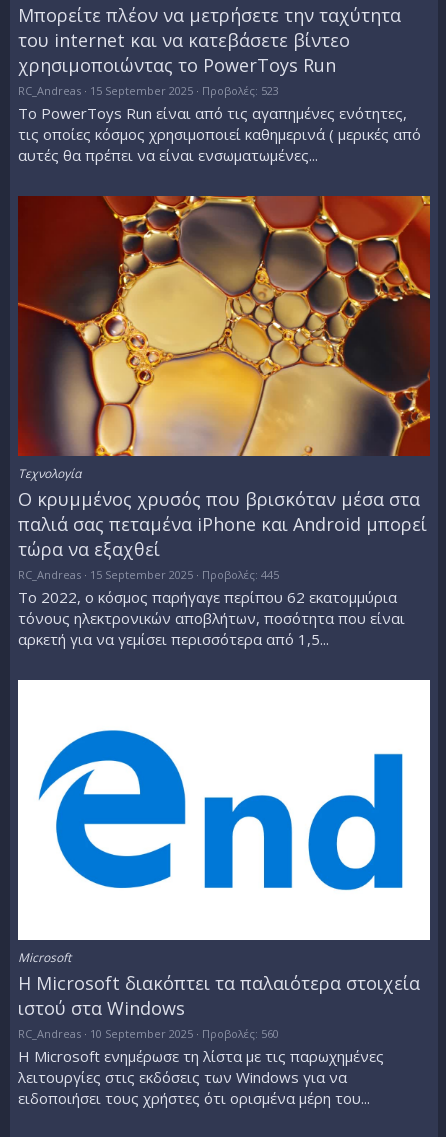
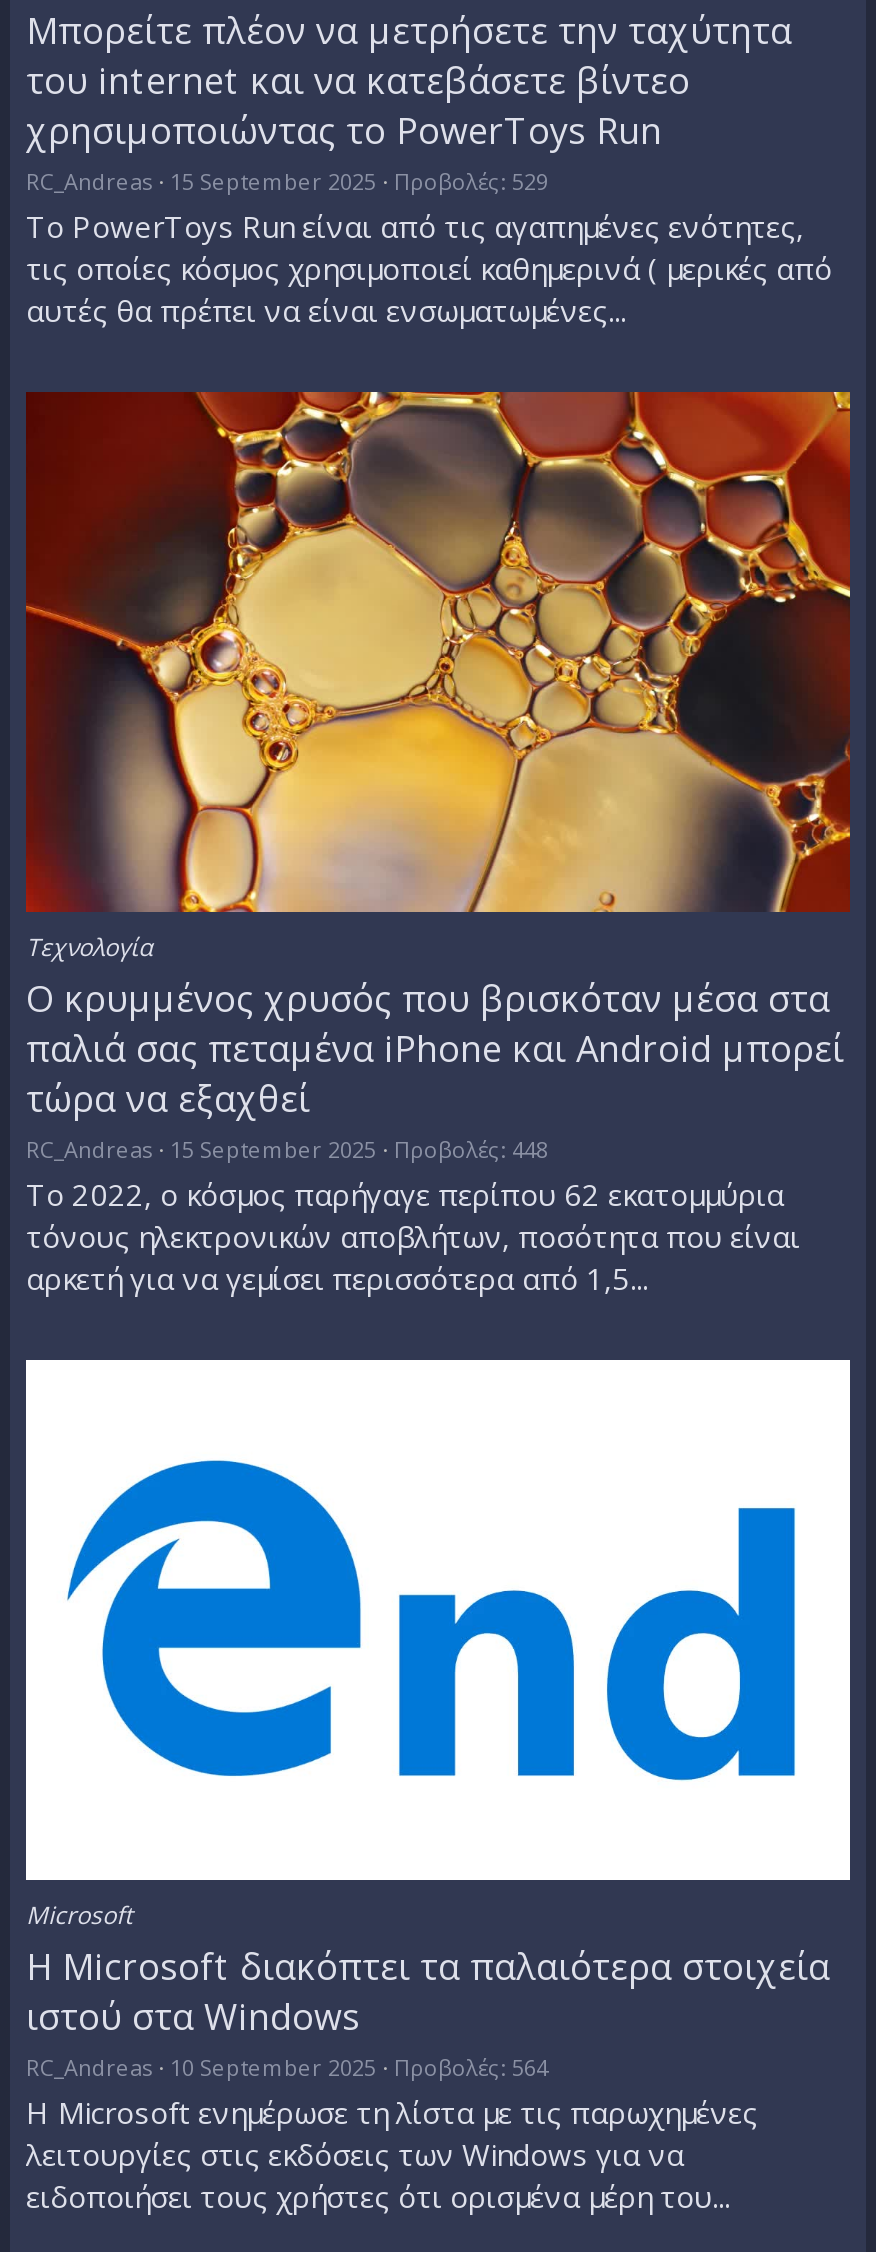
[18,83,279,98] RC_Andreas 15 September 2025 Προβολές: 523 -> [26,166,548,196] RC_Andreas 15 September 2025 Προβολές: 529
[18,567,279,582] RC_Andreas 15 September 2025 Προβολές: 445 -> [26,1134,548,1164] RC_Andreas 15 September 2025 Προβολές: 448
[18,1026,279,1041] RC_Andreas 10 September 2025 Προβολές: 560 -> [26,2052,548,2082] RC_Andreas 10 September 2025 Προβολές: 564

